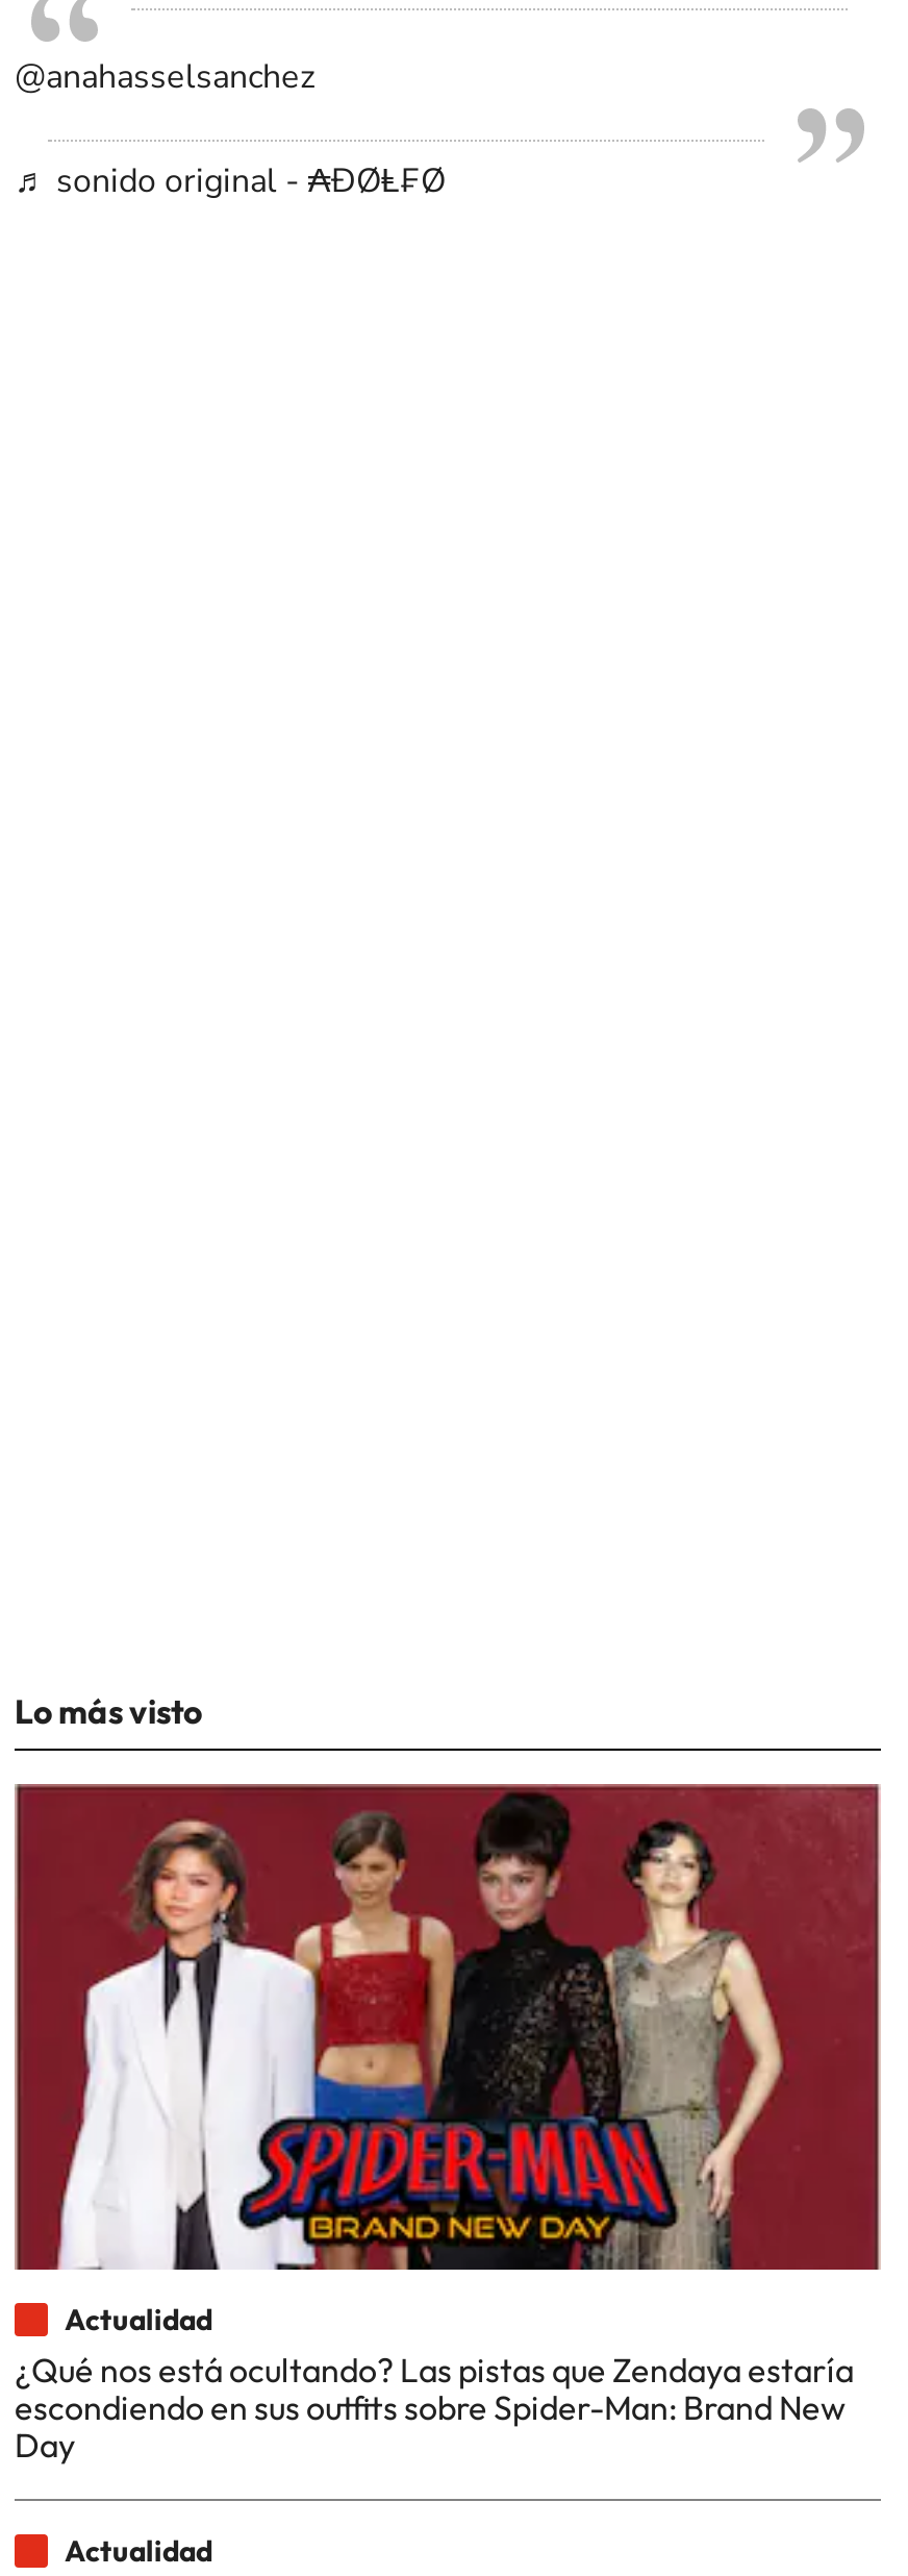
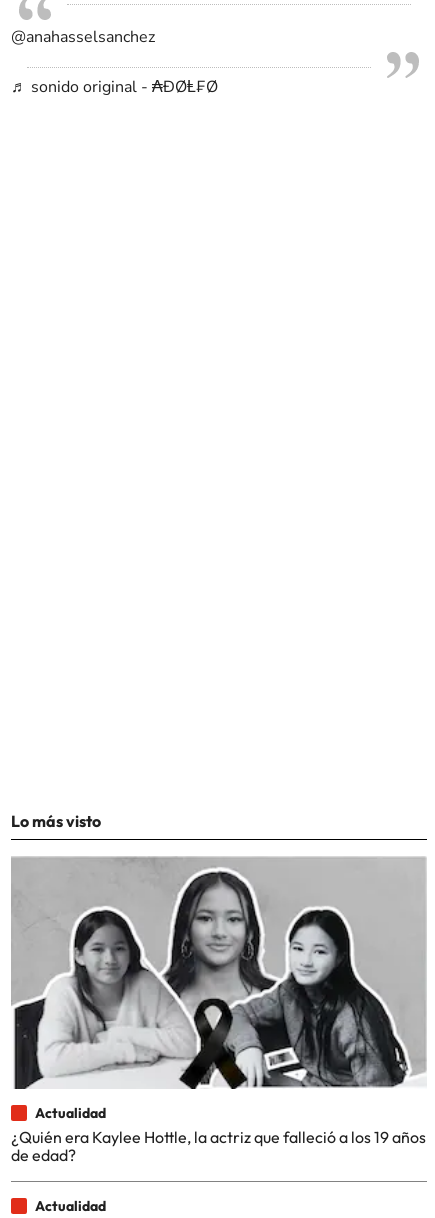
[12,1784,881,2466] [image] | ¿Qué nos está ocultando? Las pistas que Zendaya estaría | escondiendo en sus outfits sobre Spider-Man: Brand New | Day -> [11,857,426,1165] [image] | ¿Quién era Kaylee Hottle, la actriz que falleció a los 19 años | de edad?

